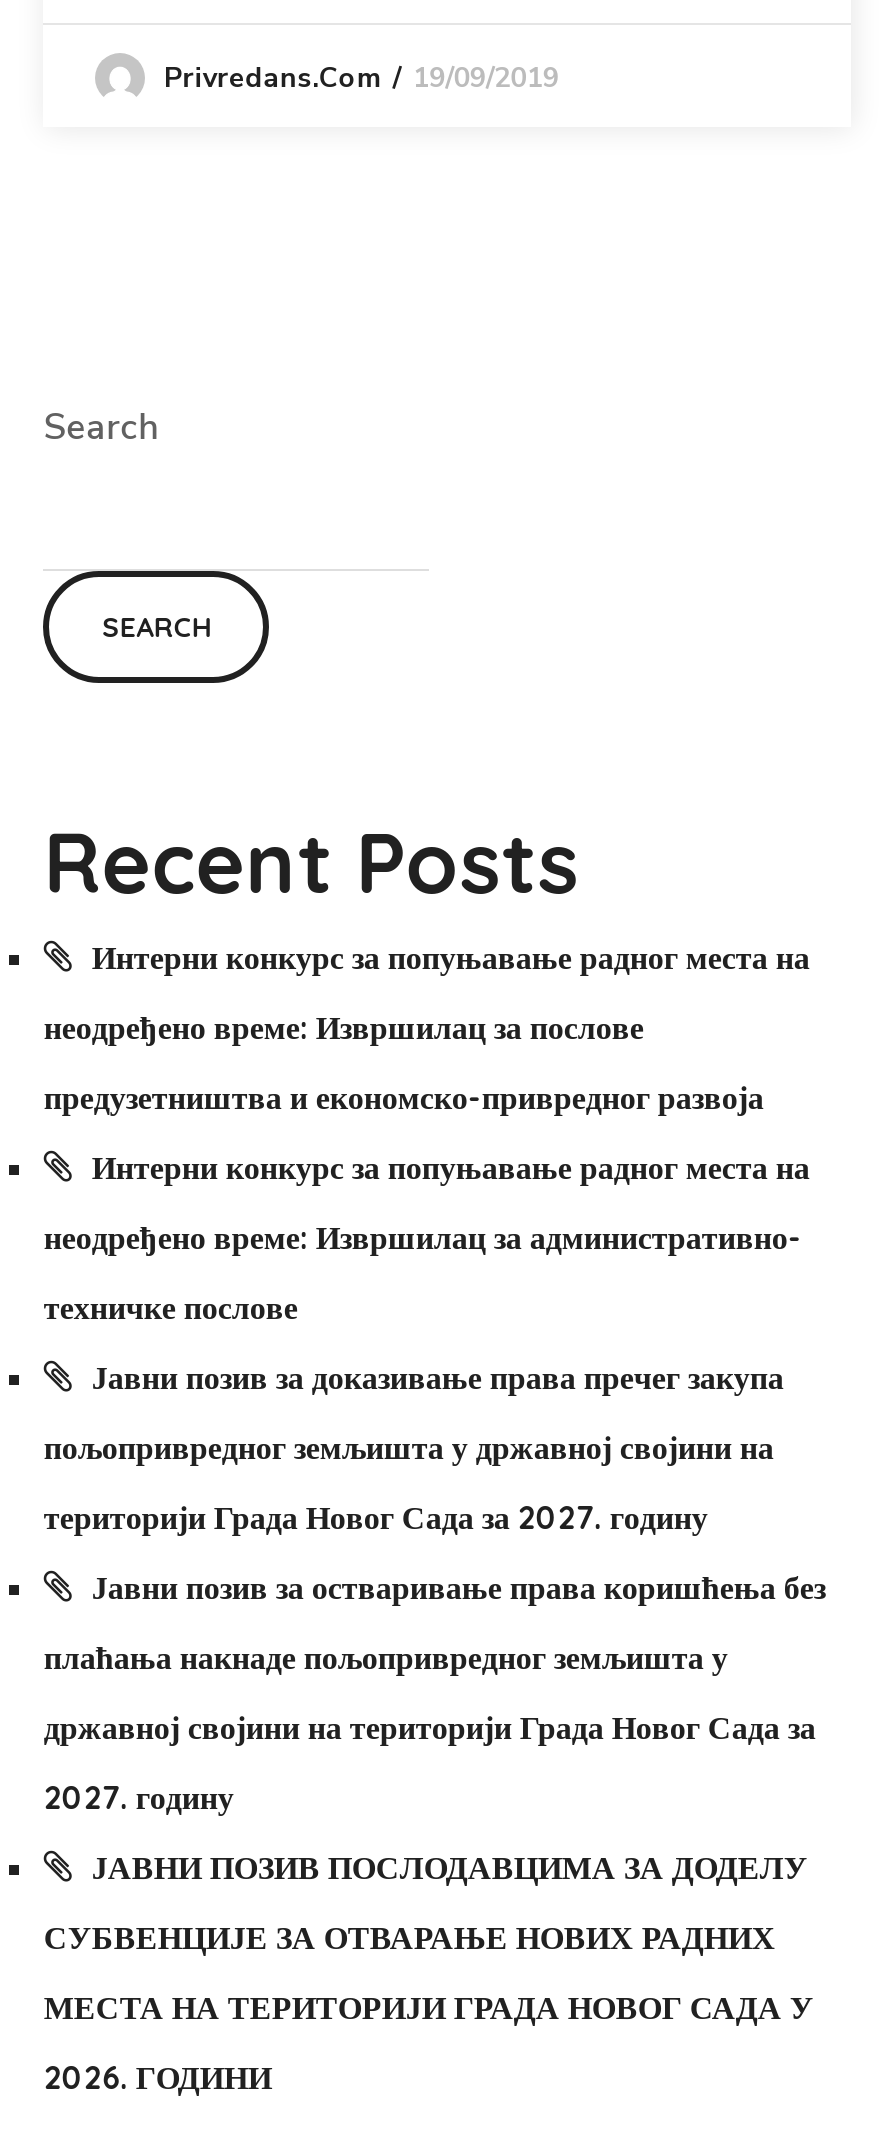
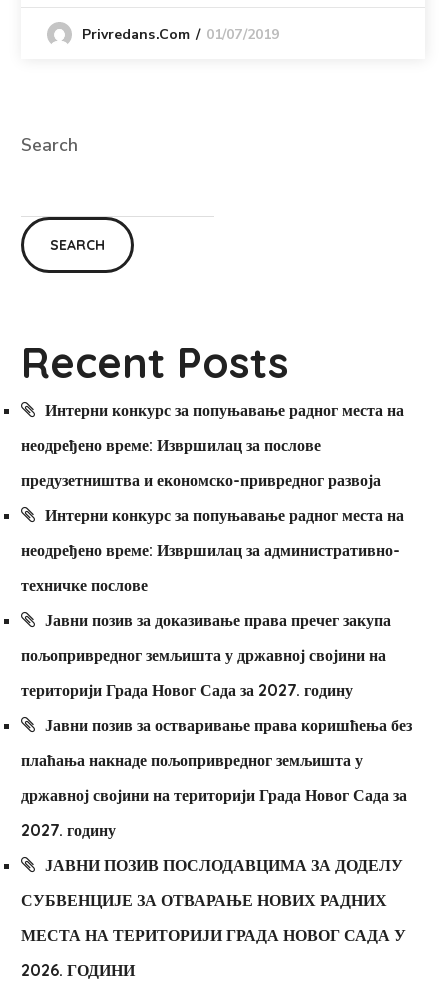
[164,59,559,97] Privredans.com 19/09/2019 -> [81,25,279,44] Privredans.com 01/07/2019

